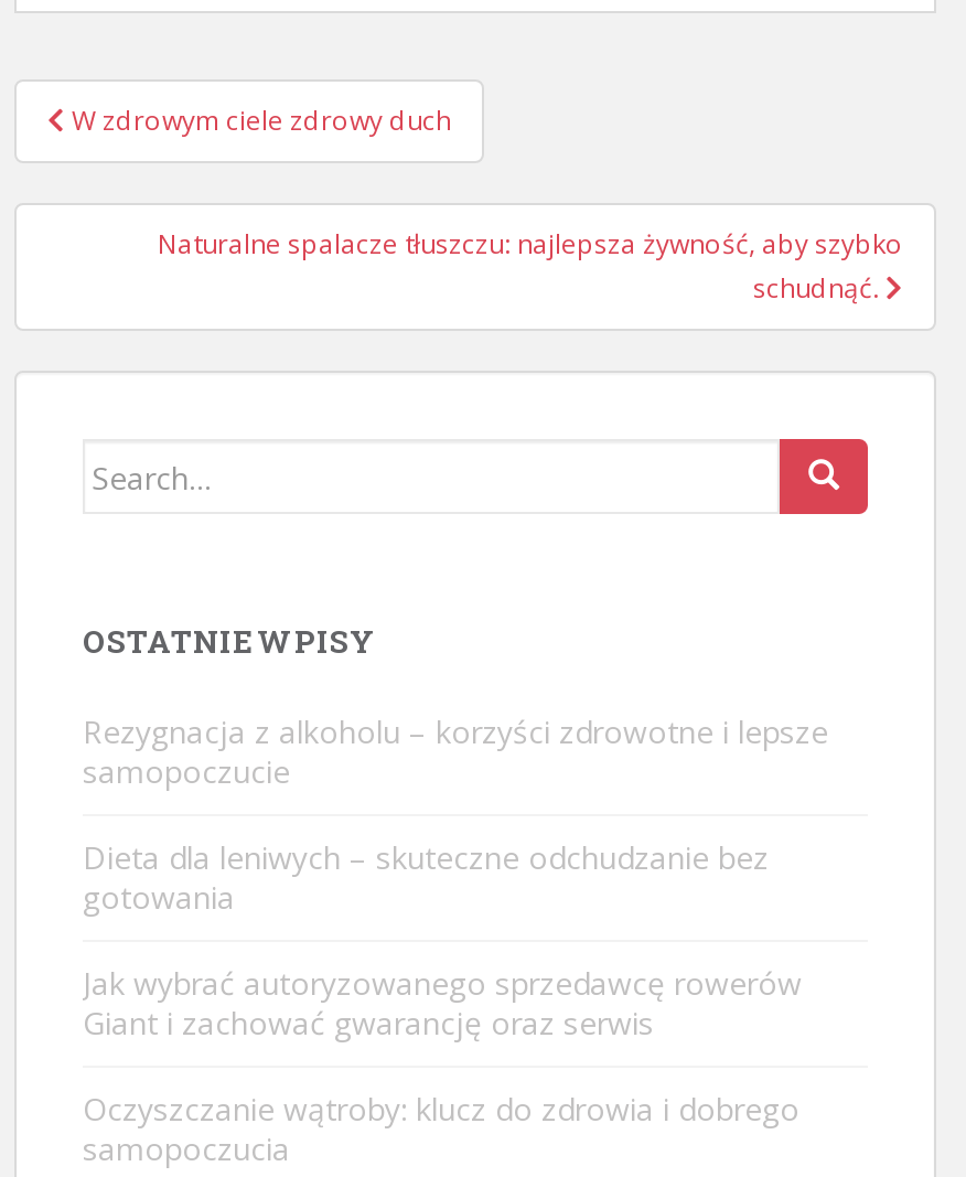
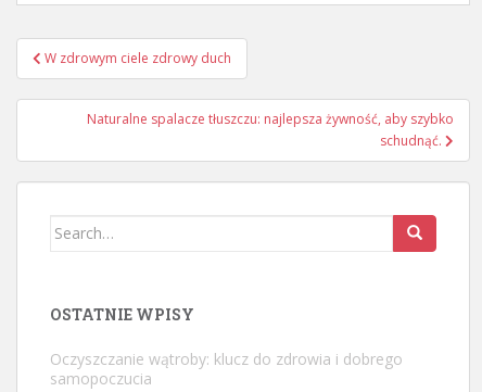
[83,711,828,1044] Rezygnacja z alkoholu – korzyści zdrowotne i lepsze | samopoczucie | Dieta dla leniwych – skuteczne odchudzanie bez | gotowania | Jak wybrać autoryzowanego sprzedawcę rowerów | Giant i zachować gwarancję oraz serwis -> none

